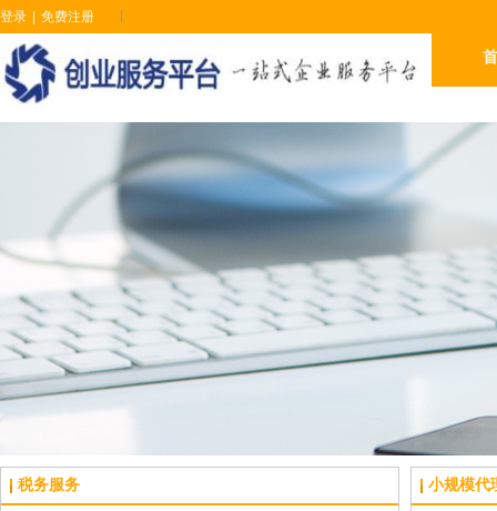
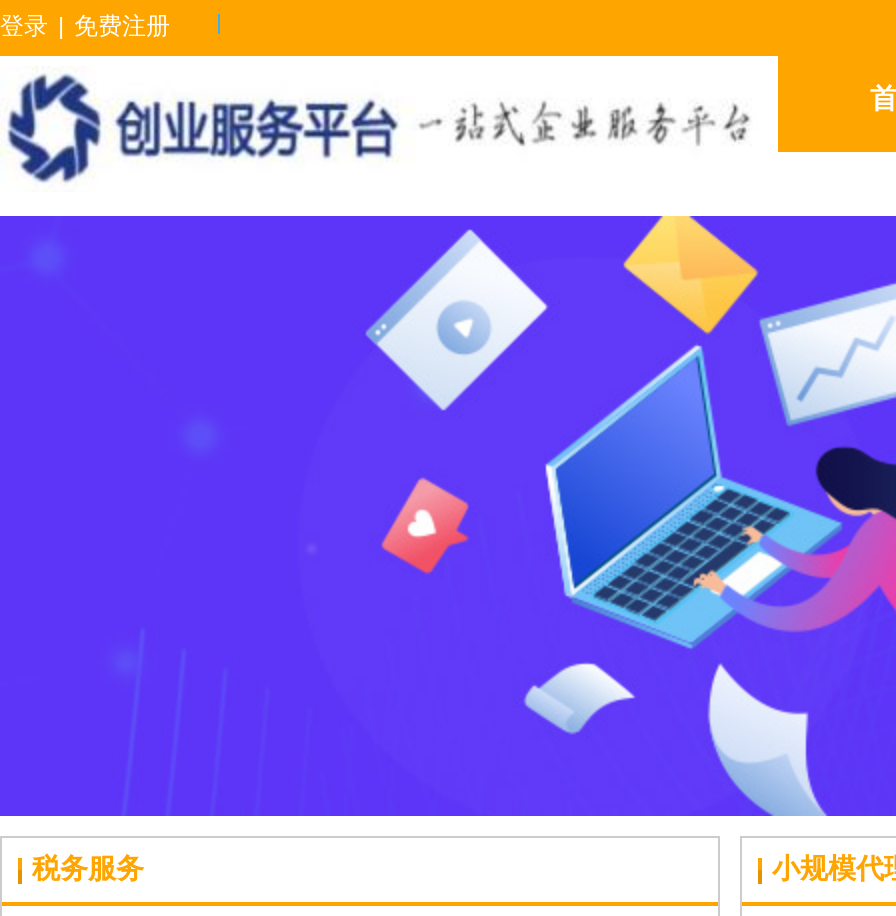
[3,121,494,457] [image] -> [6,214,890,818] [image]

